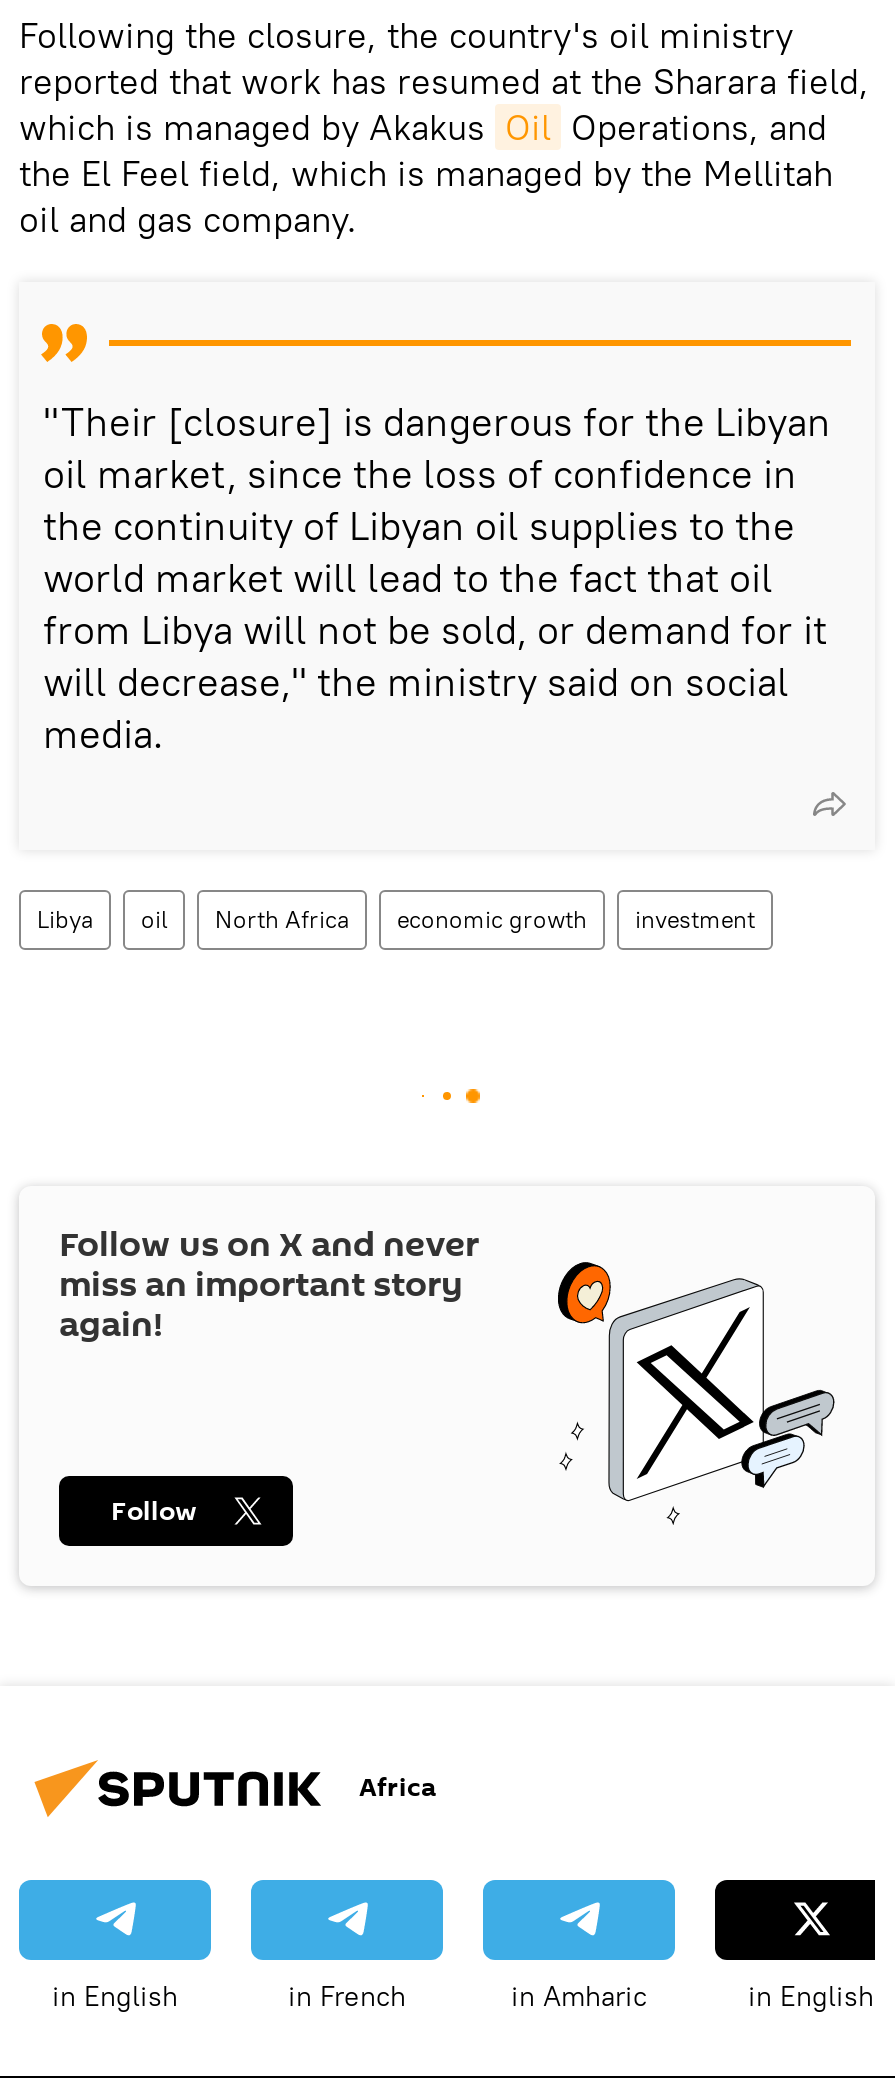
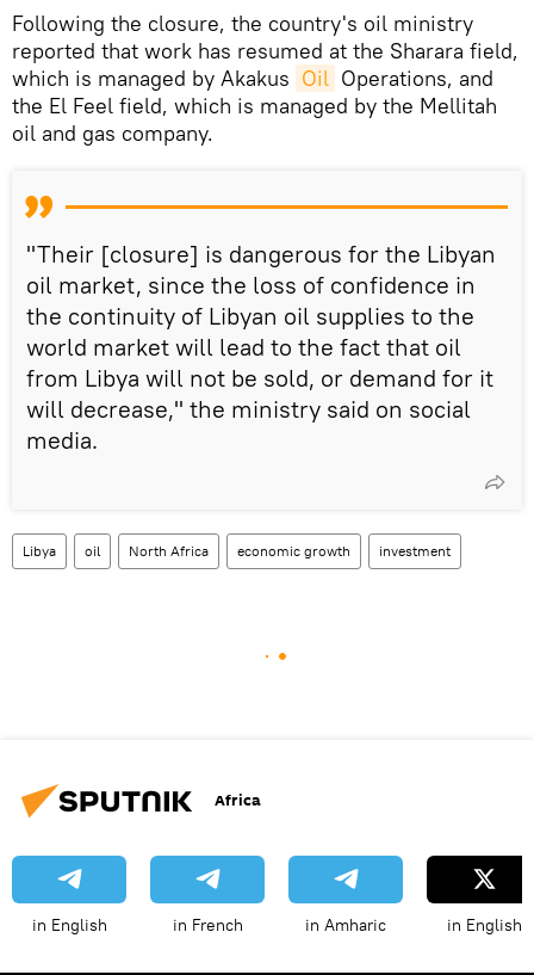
[59,1220,837,1526] [image] | Follow us on X and never | miss an important story | again! -> none
[111,1492,197,1530] Follow -> none

